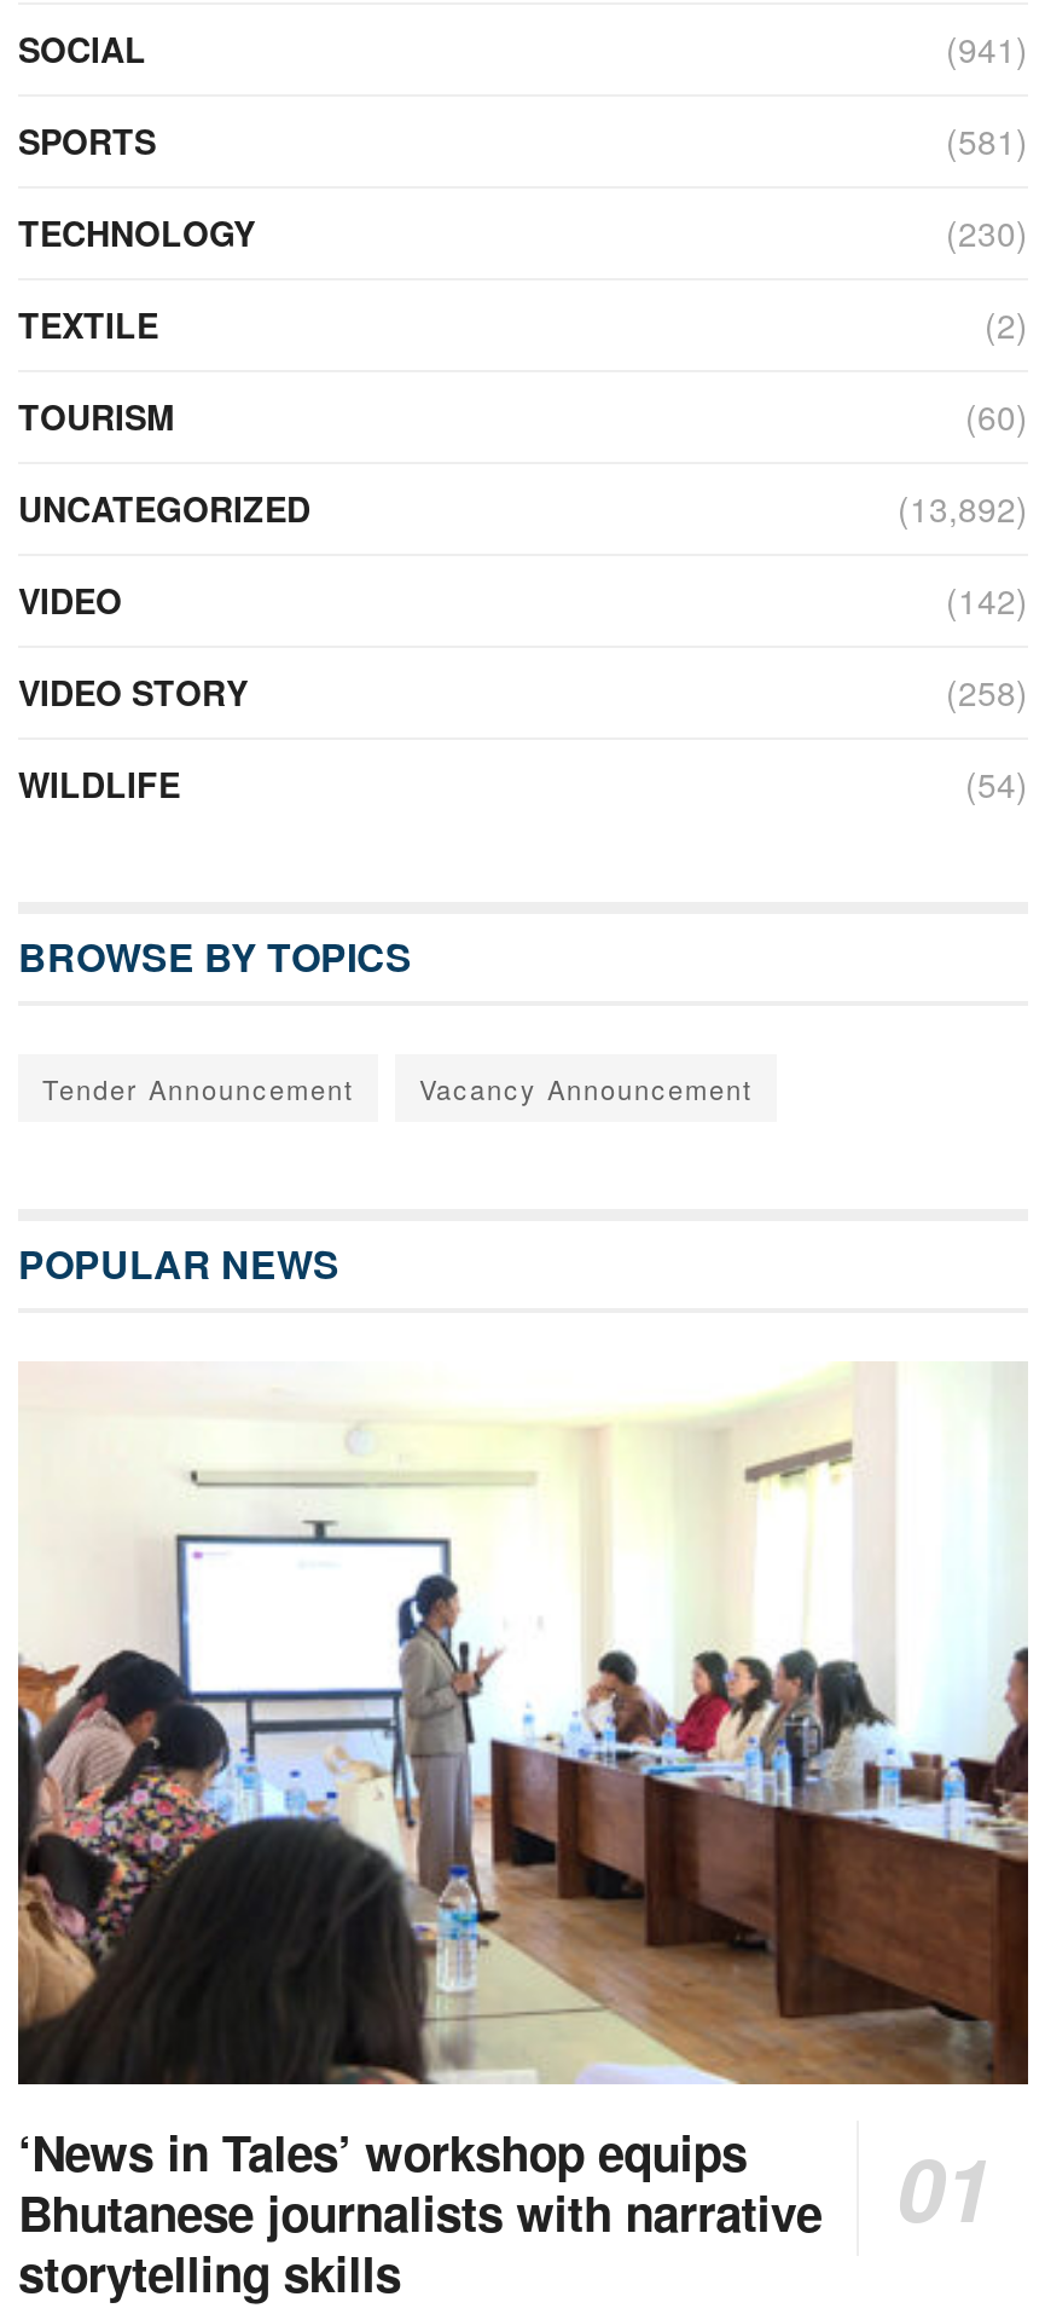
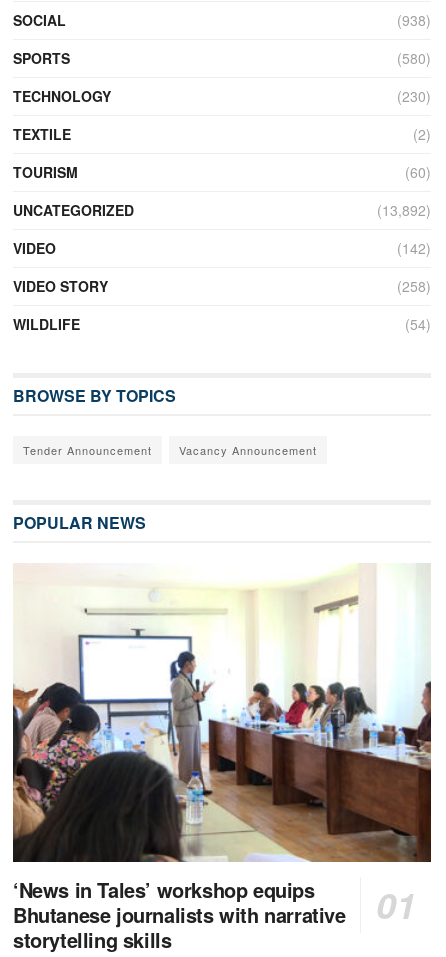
[946,23,1028,72] (941) -> [397,10,431,30] (938)
[946,115,1028,164] (581) -> [397,48,431,68] (580)

